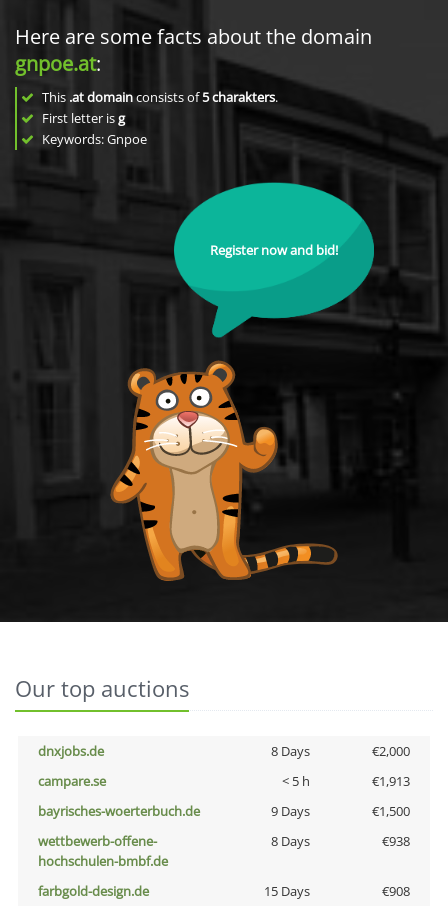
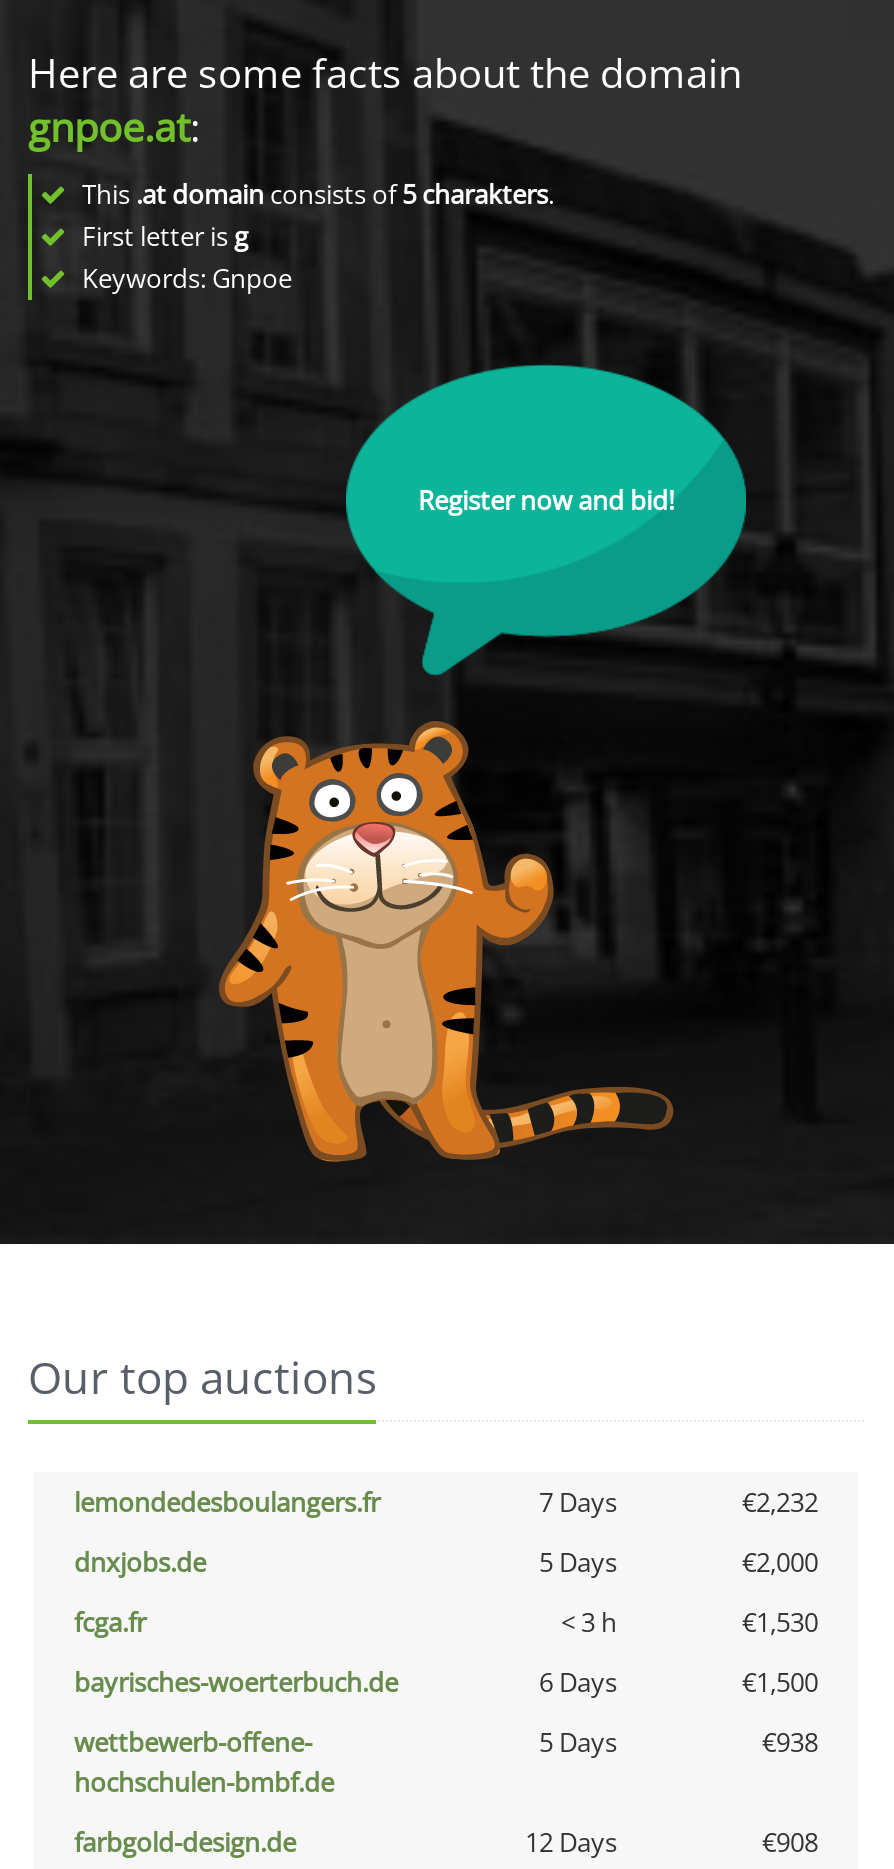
none -> [74,1484,818,1520] lemondedesboulangers.fr | 7 Days | €2,232
[270,742,309,760] 8 Days -> [539,1544,617,1580] 5 Days
[38,772,410,790] campare.se | < 5 h | €1,913 -> [74,1604,818,1640] fcga.fr | < 3 h | €1,530
[270,802,309,820] 9 Days -> [539,1664,617,1700] 6 Days
[270,832,309,850] 8 Days -> [539,1724,617,1760] 5 Days
[263,882,309,900] 15 Days -> [525,1824,617,1860] 12 Days

